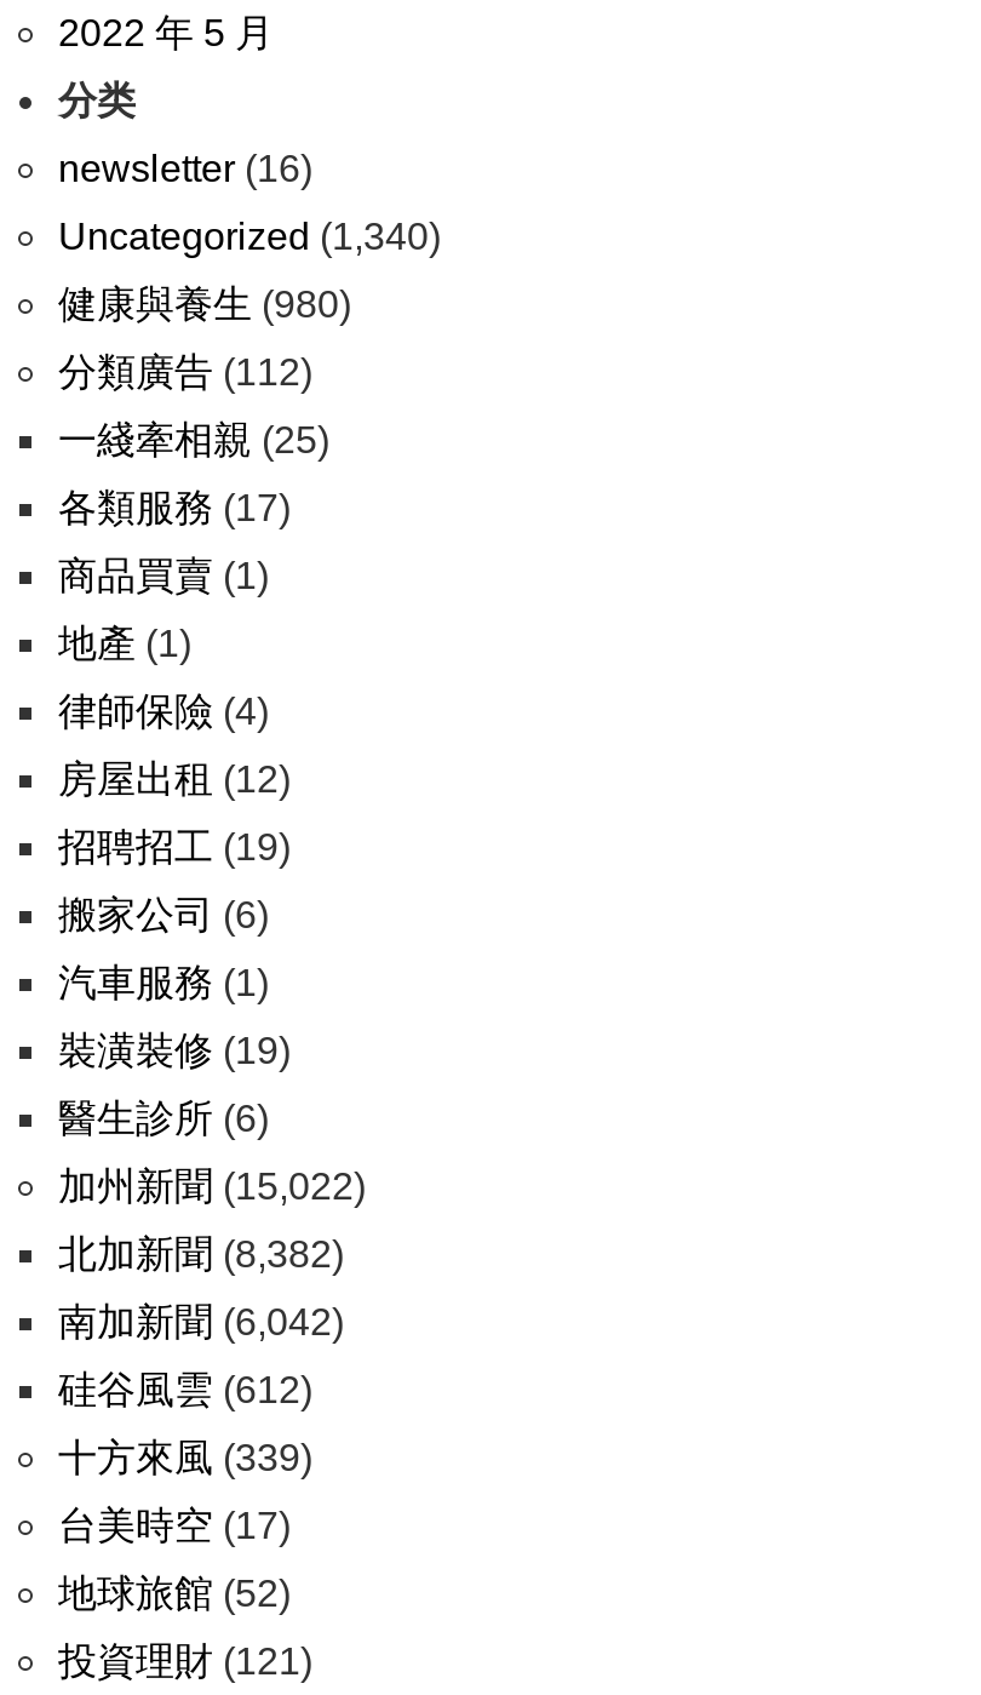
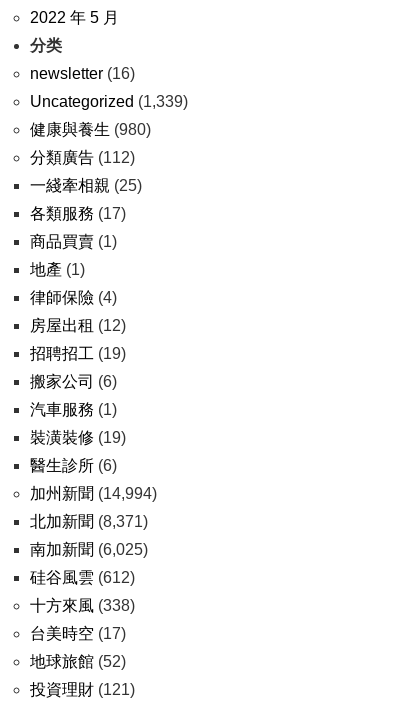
[58,216,441,257] Uncategorized (1,340) -> [30,93,188,110] Uncategorized (1,339)
[58,1166,366,1207] 加州新聞(15,022) -> [30,485,157,502] 加州新聞(14,994)
[58,1233,344,1275] 北加新聞(8,382) -> [30,513,148,530] 北加新聞(8,371)
[58,1301,344,1342] 南加新聞(6,042) -> [30,541,148,558] 南加新聞(6,025)
[58,1437,312,1478] 十方來風(339) -> [30,597,135,614] 十方來風(338)

